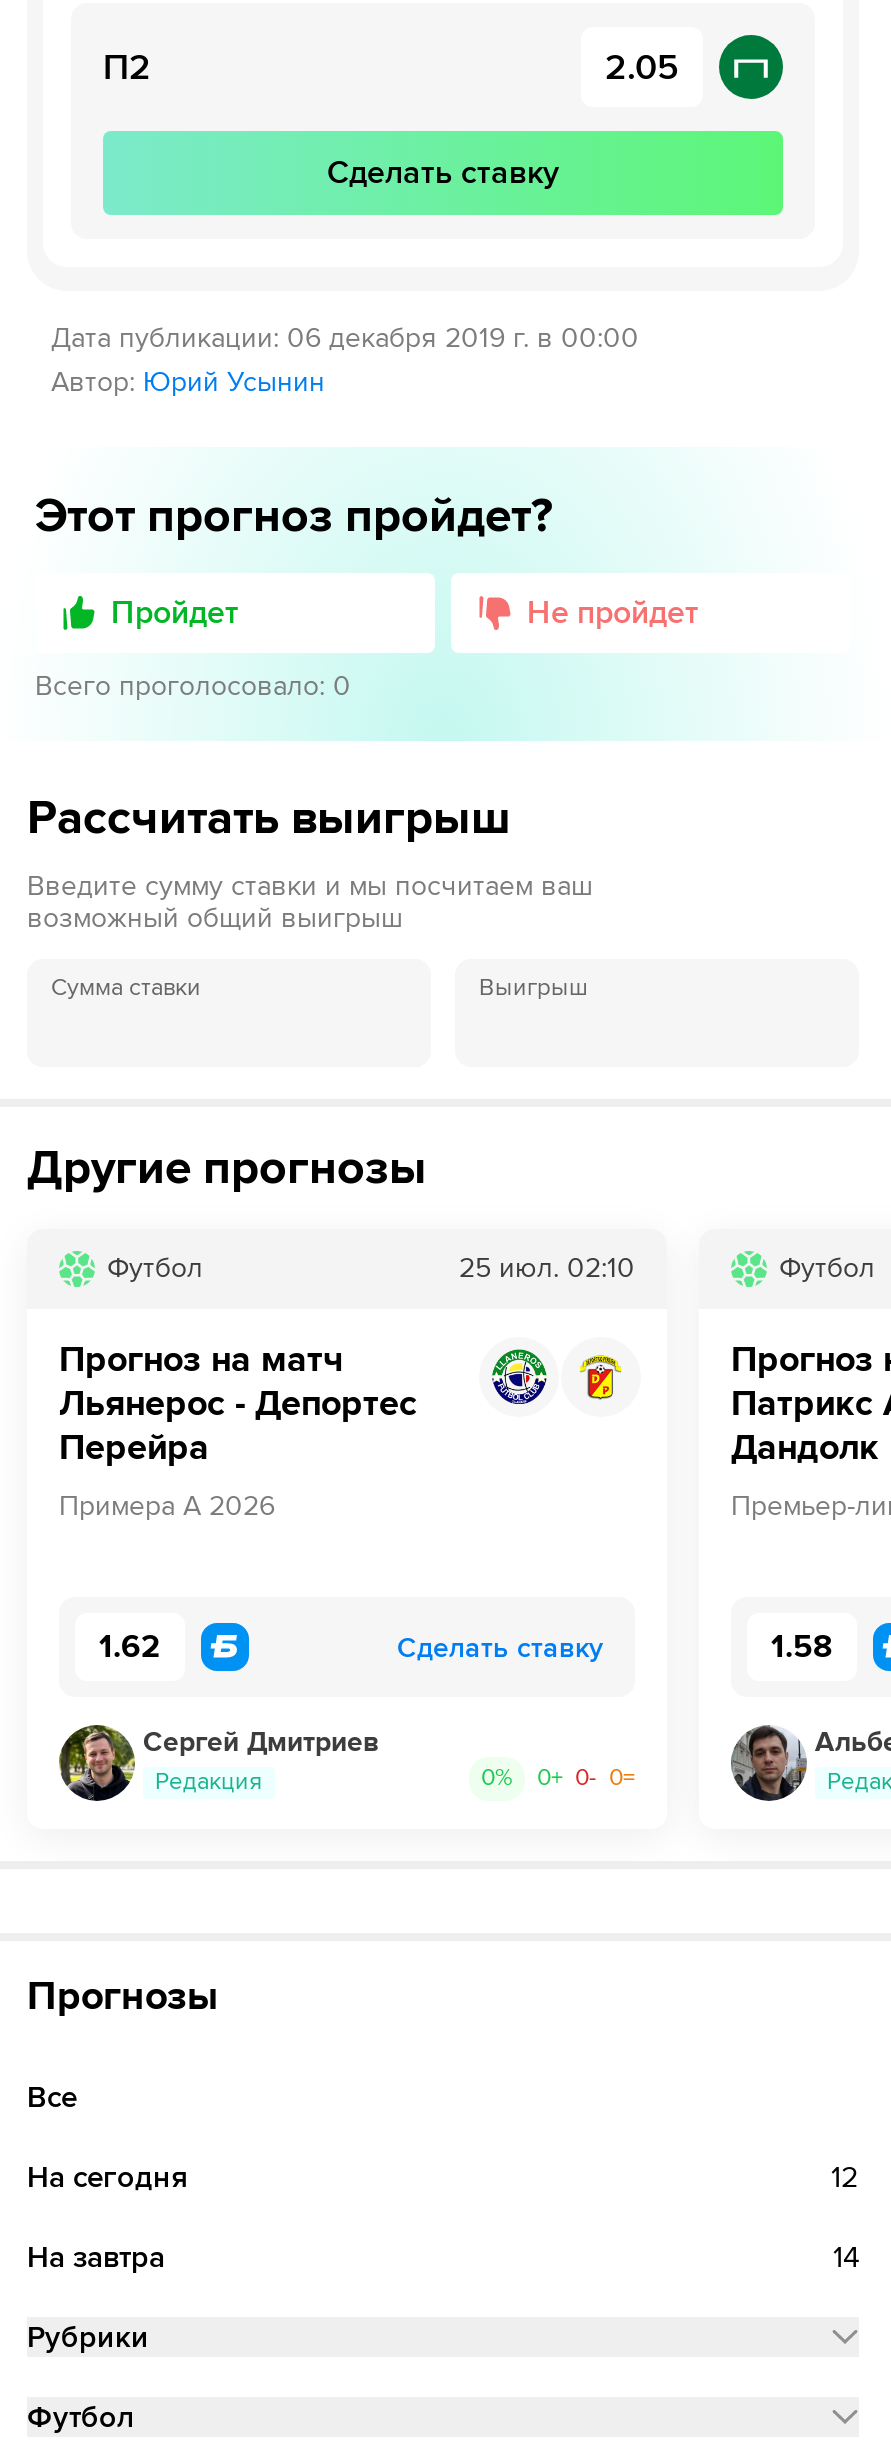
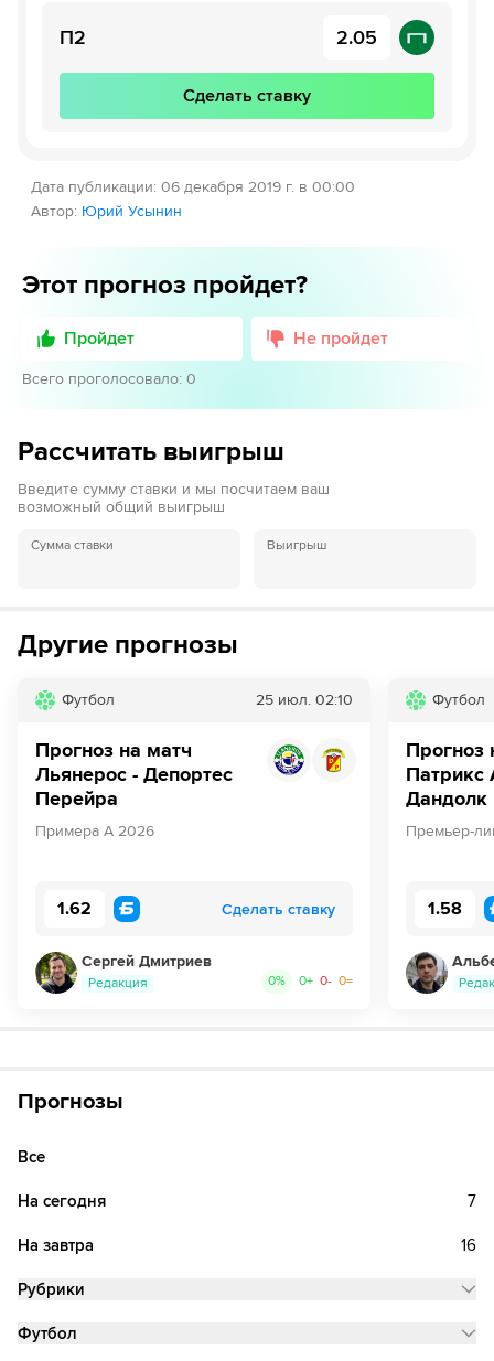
[831,2159,859,2195] 12 -> [468,1191,476,1211] 7
[833,2239,859,2275] 14 -> [461,1235,476,1255] 16

